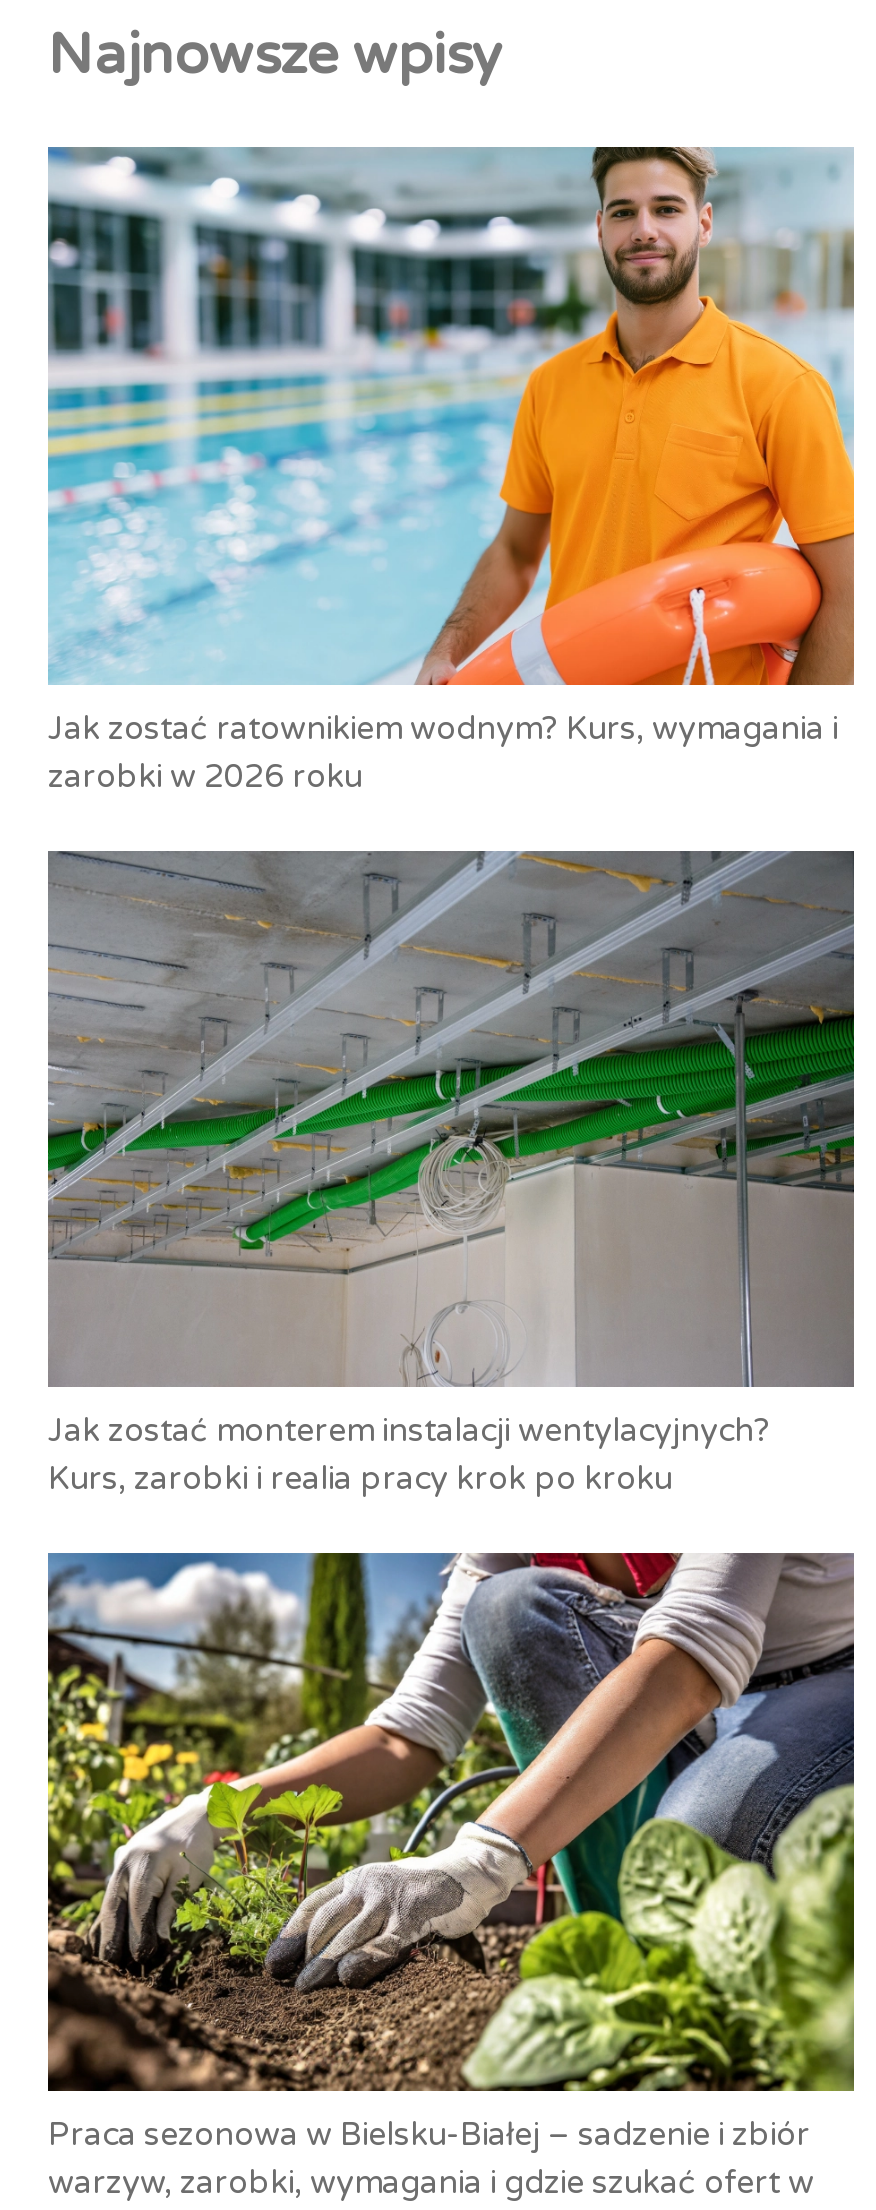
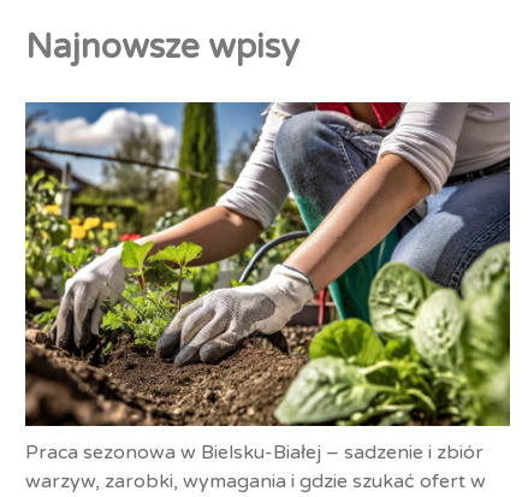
[46,147,856,796] [image] | Jak zostać ratownikiem wodnym? Kurs, wymagania i | zarobki w 2026 roku -> none
[46,849,856,1500] [image] | Jak zostać monterem instalacji wentylacyjnych? | Kurs, zarobki i realia pracy krok po kroku -> none

